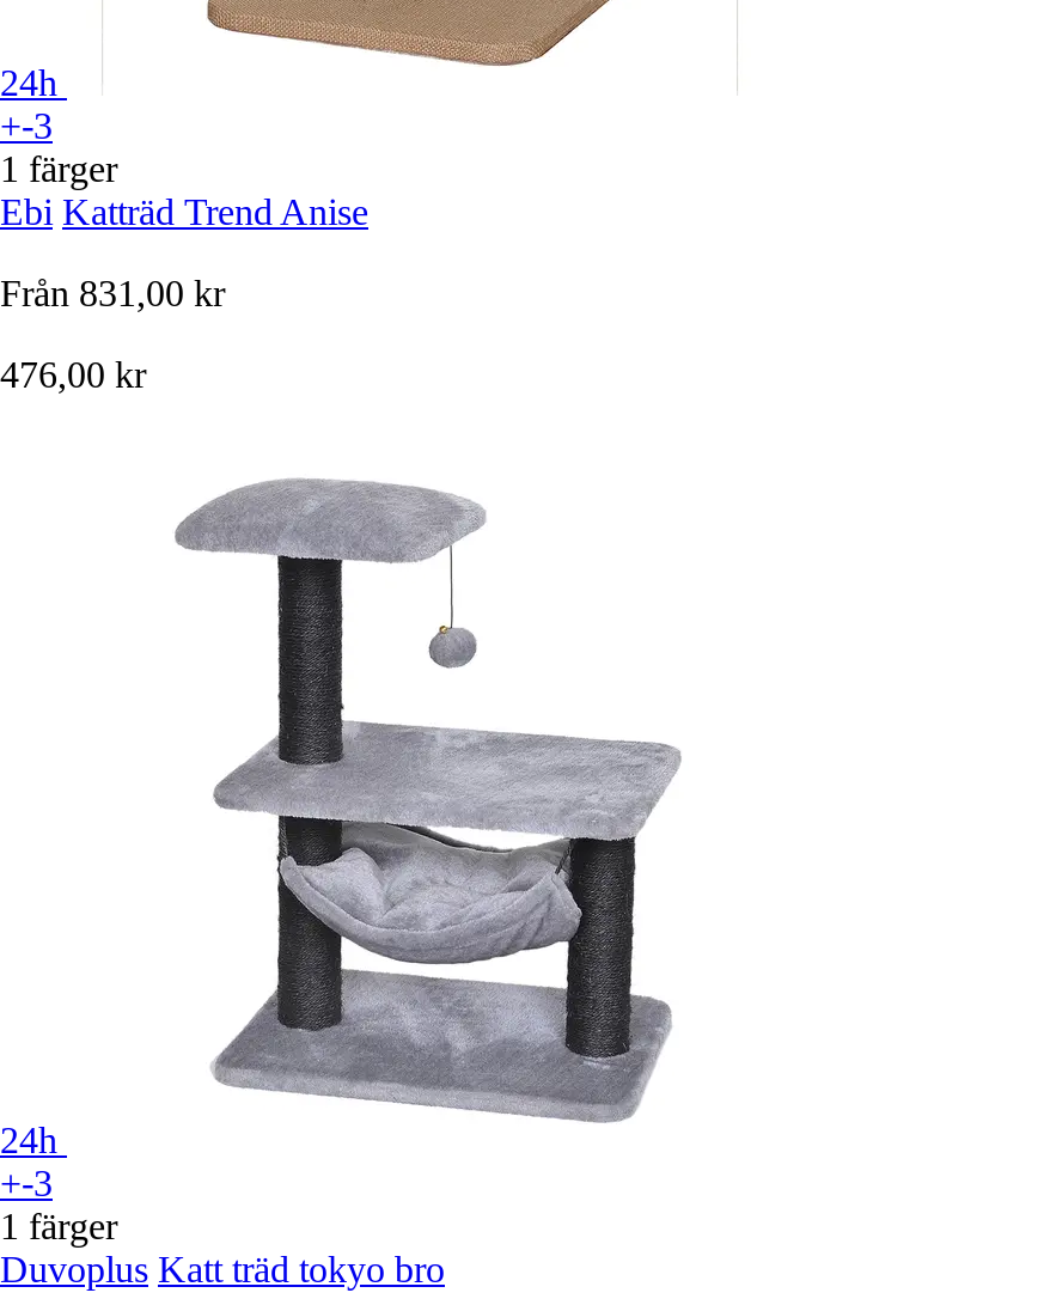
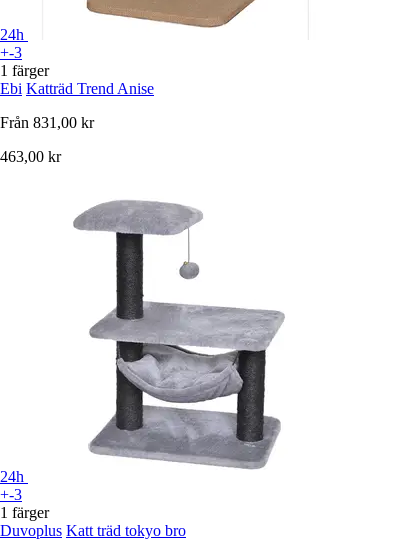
[0,355,146,395] 476,00 kr -> [0,148,61,165] 463,00 kr

